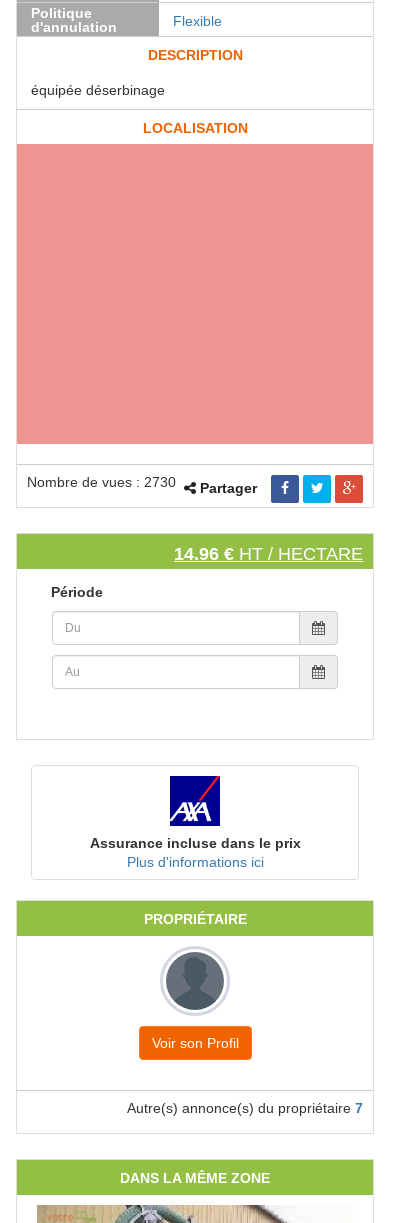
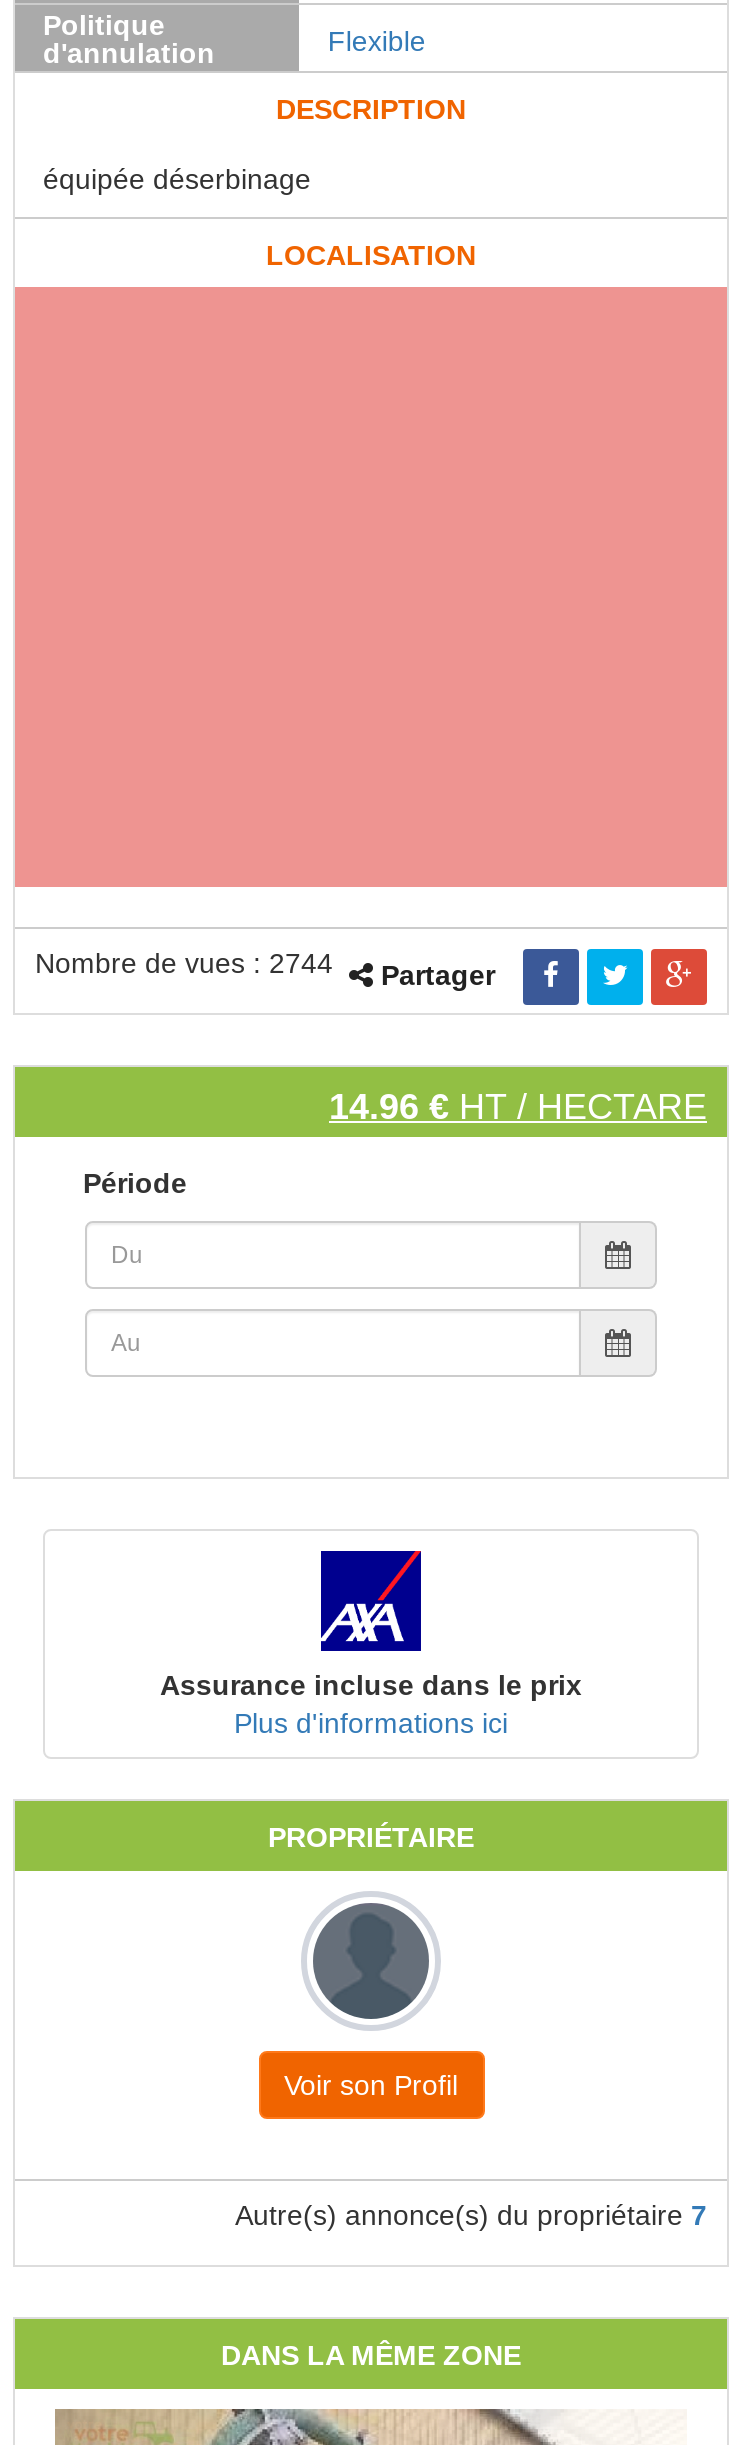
[27,474,176,490] Nombre de vues : 2730 -> [35,947,333,979] Nombre de vues : 2744

